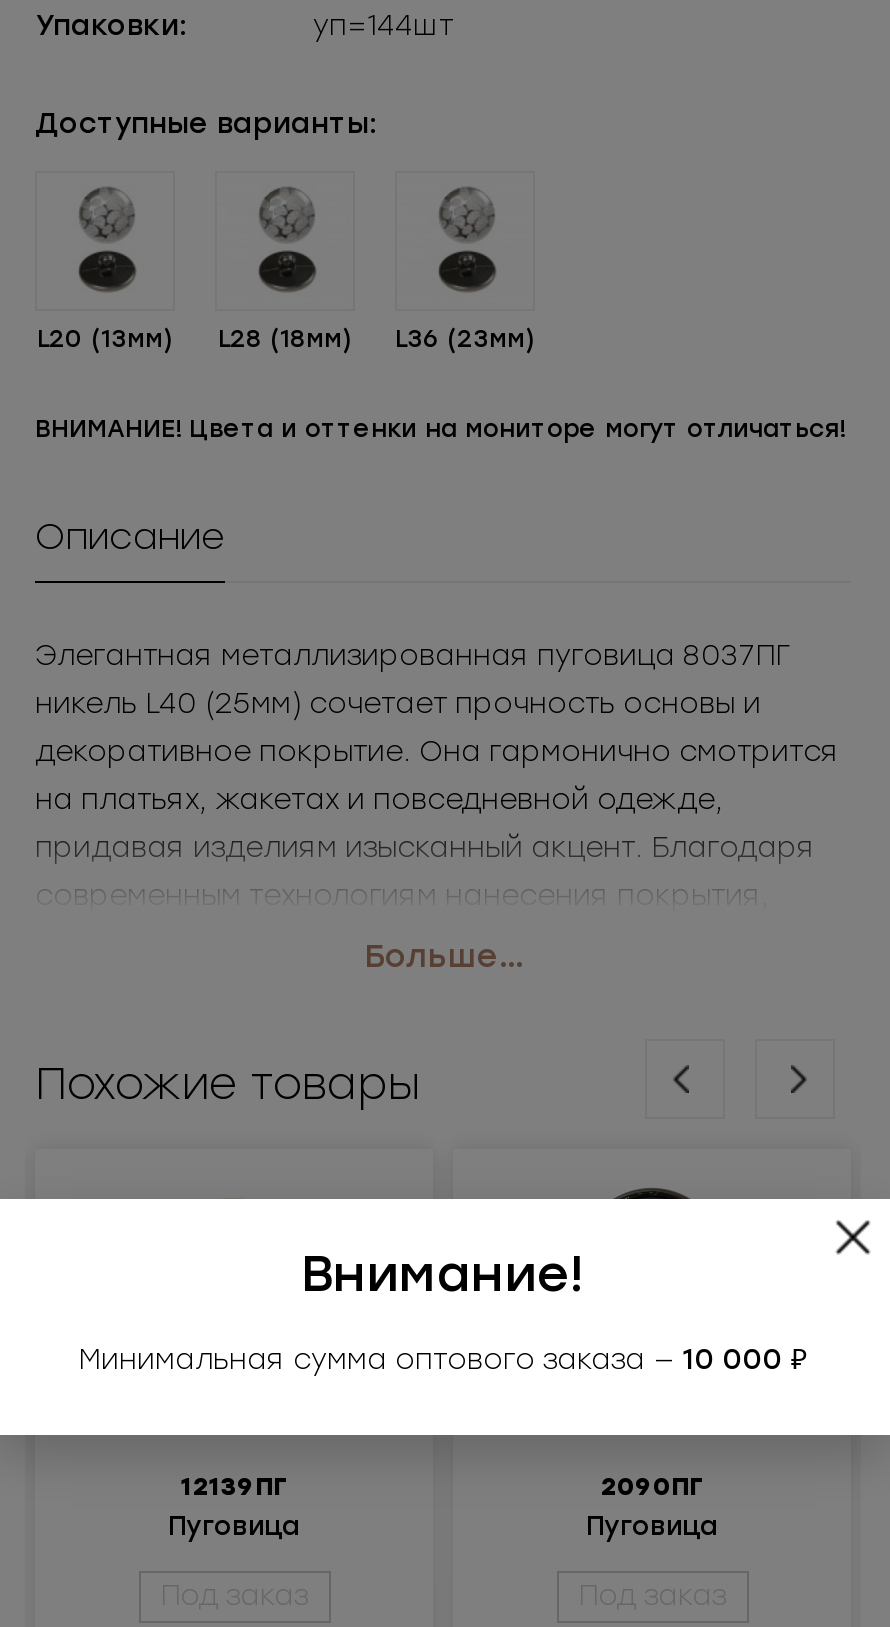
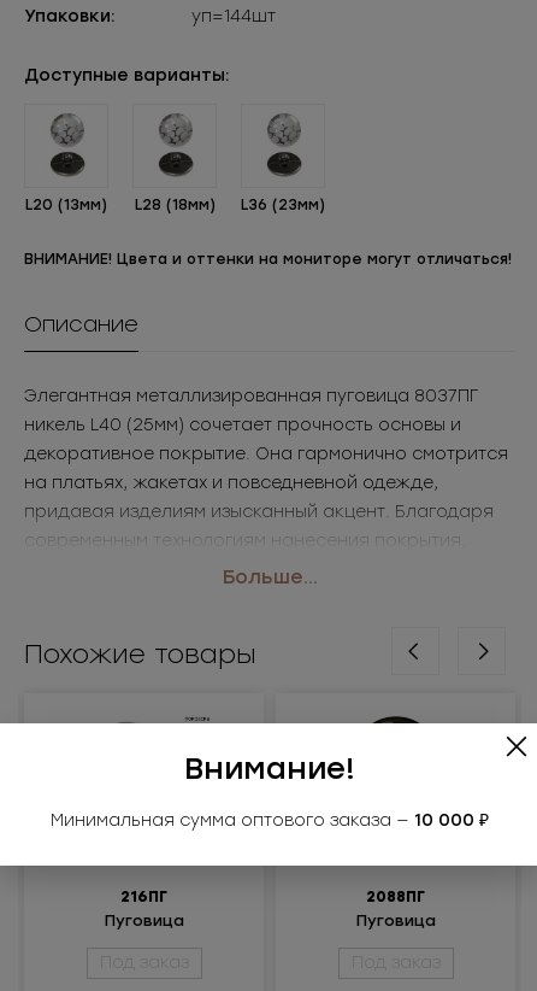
[181,1473,287,1501] 12139ПГ -> [120,889,167,906] 216ПГ
[601,1473,703,1501] 2090ПГ -> [366,889,425,906] 2088ПГ

